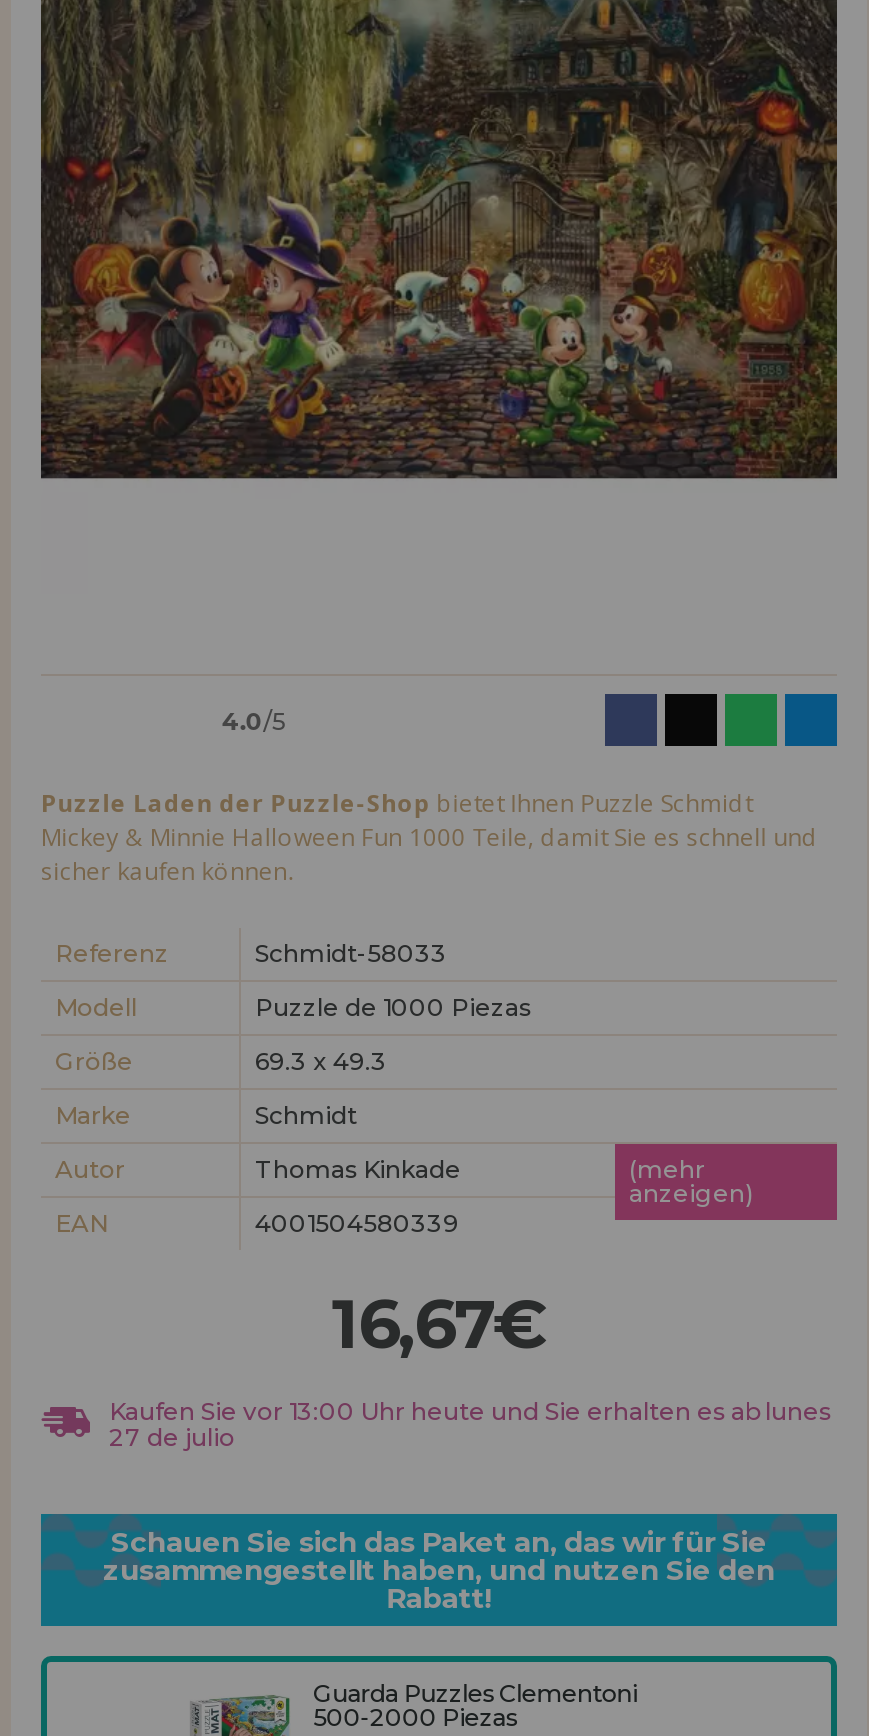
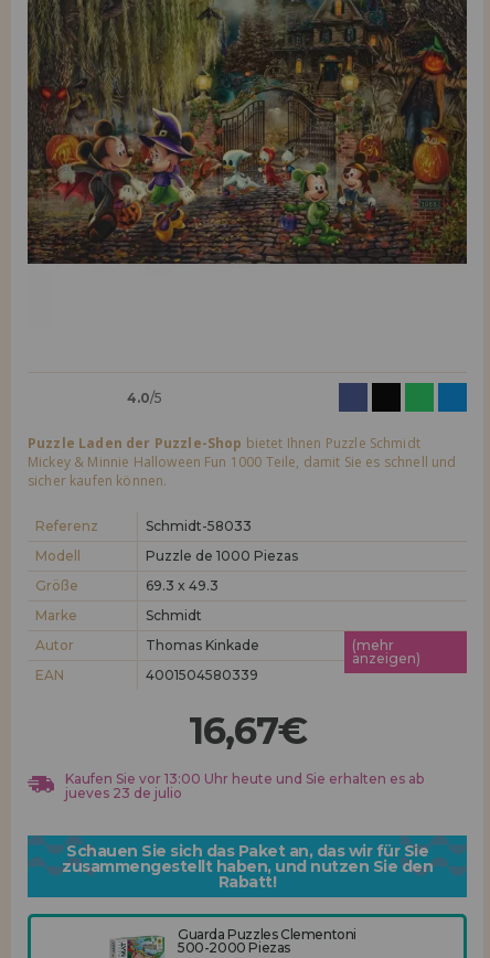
[109,1396,831,1452] Kaufen Sie vor 13:00 Uhr heute und Sie erhalten es ab lunes | 27 de julio -> [65,770,424,801] Kaufen Sie vor 13:00 Uhr heute und Sie erhalten es ab | jueves 23 de julio

